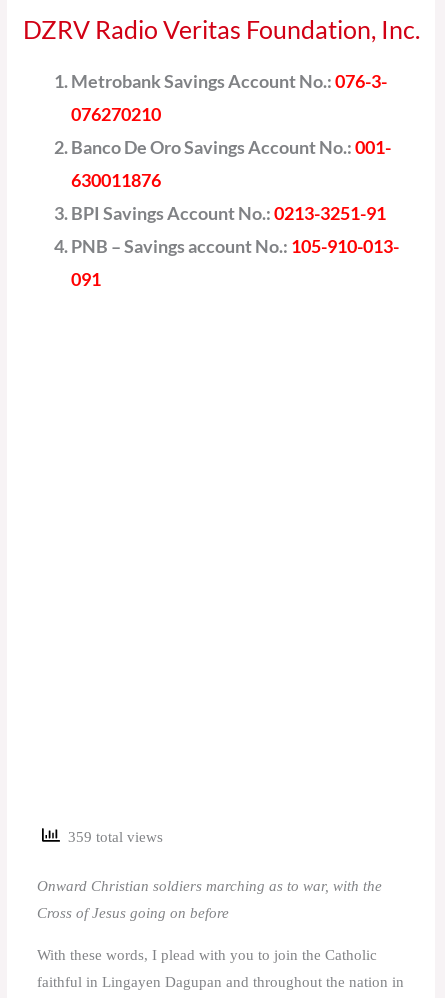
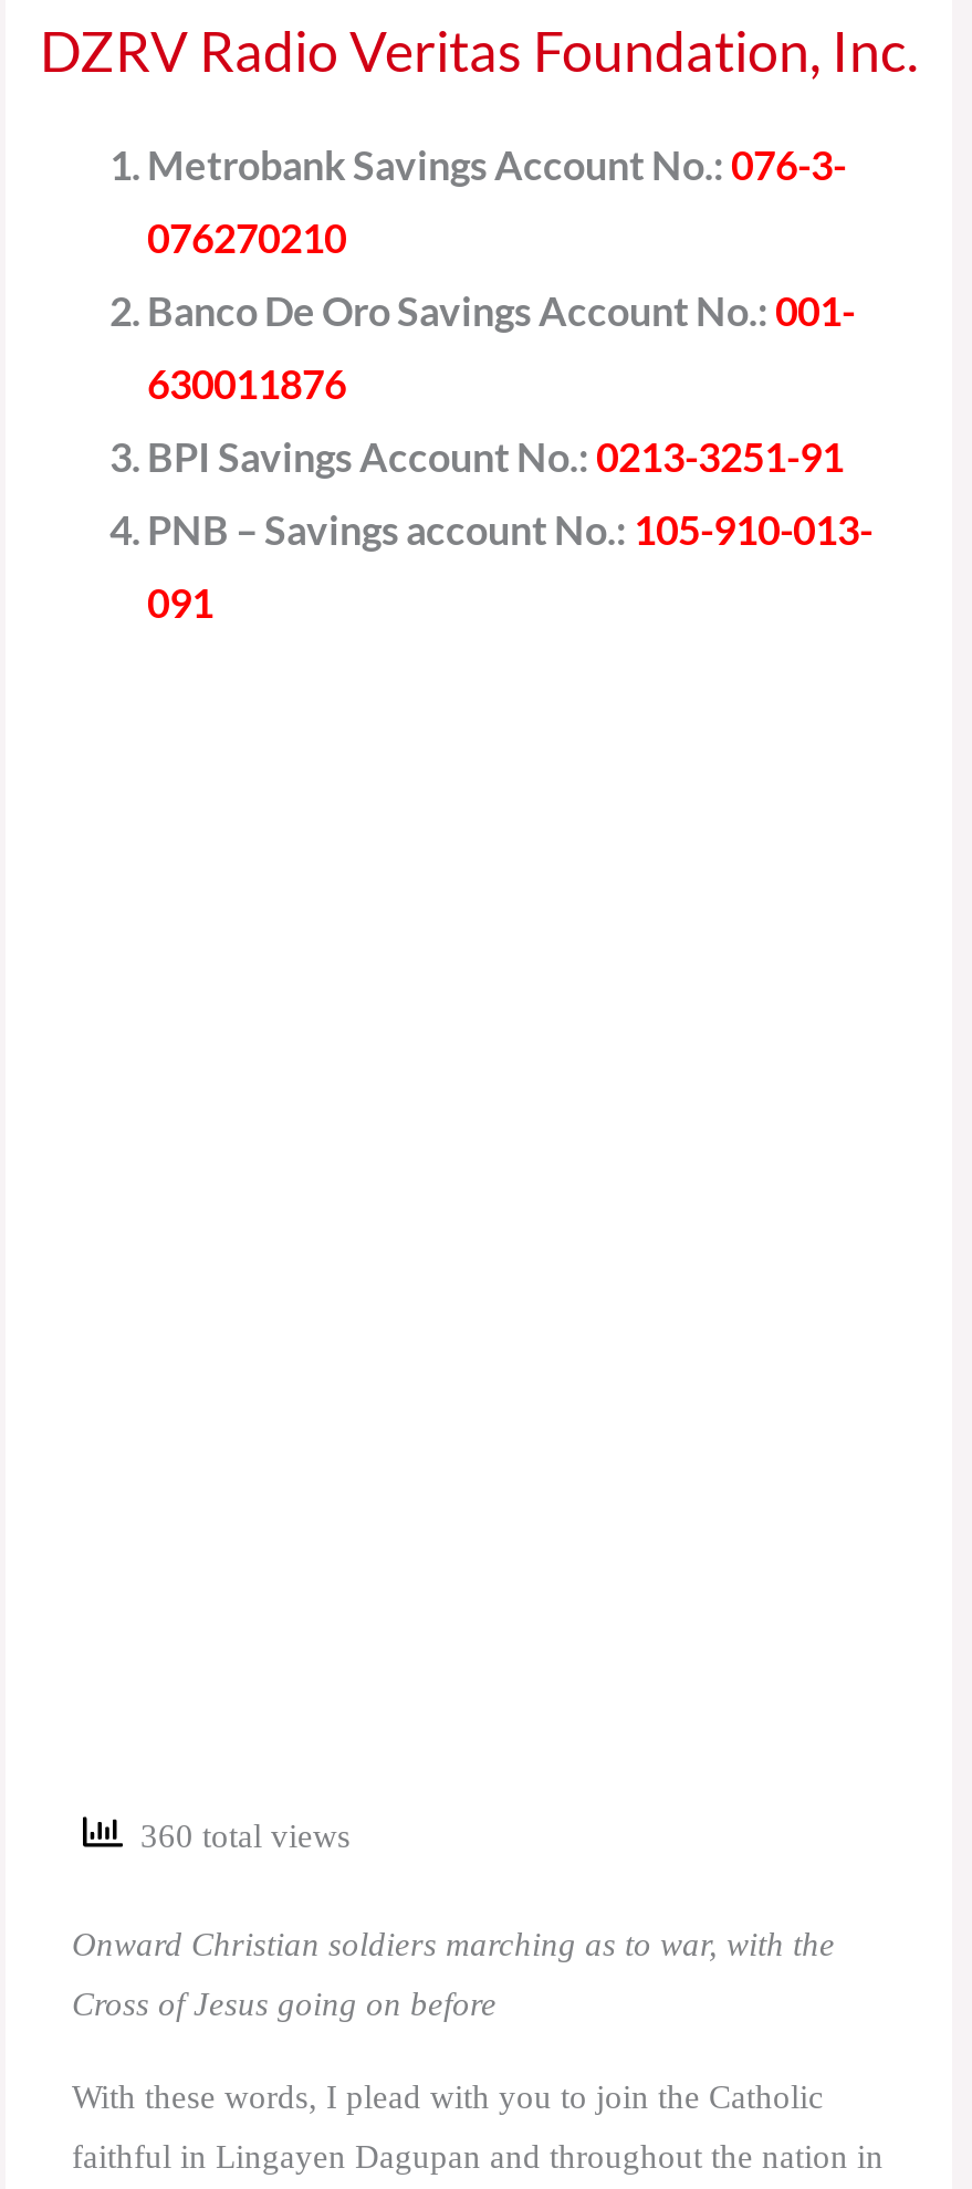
[60,829,163,845] 359 total views -> [123,1820,351,1855] 360 total views

